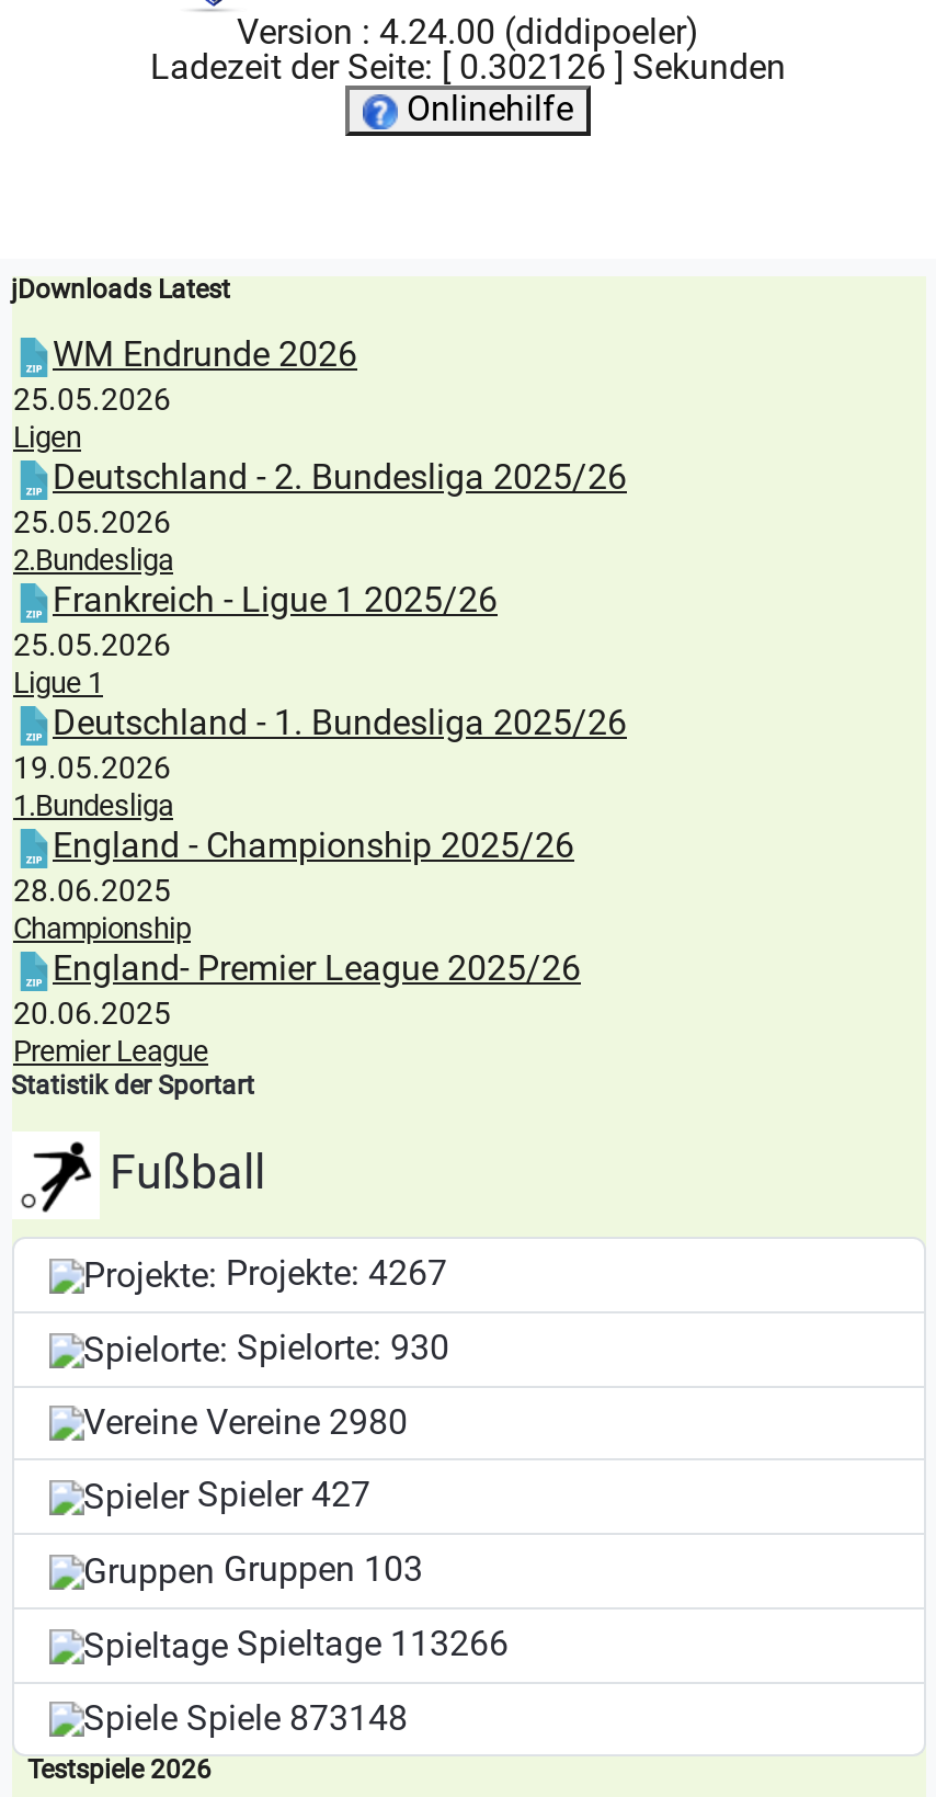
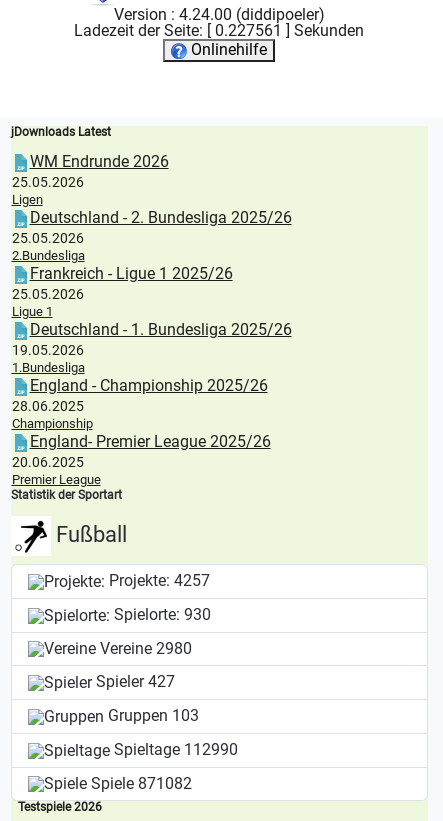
[150,47,786,88] Ladezeit der Seite: [ 0.302126 ] Sekunden -> [74,21,364,40] Ladezeit der Seite: [ 0.227561 ] Sekunden
[217,1252,447,1294] Projekte: 4267 -> [104,571,209,590] Projekte: 4257
[228,1622,509,1664] Spieltage 113266 -> [109,740,237,759] Spieltage 112990
[178,1697,408,1738] Spiele 873148 -> [86,774,191,793] Spiele 871082

